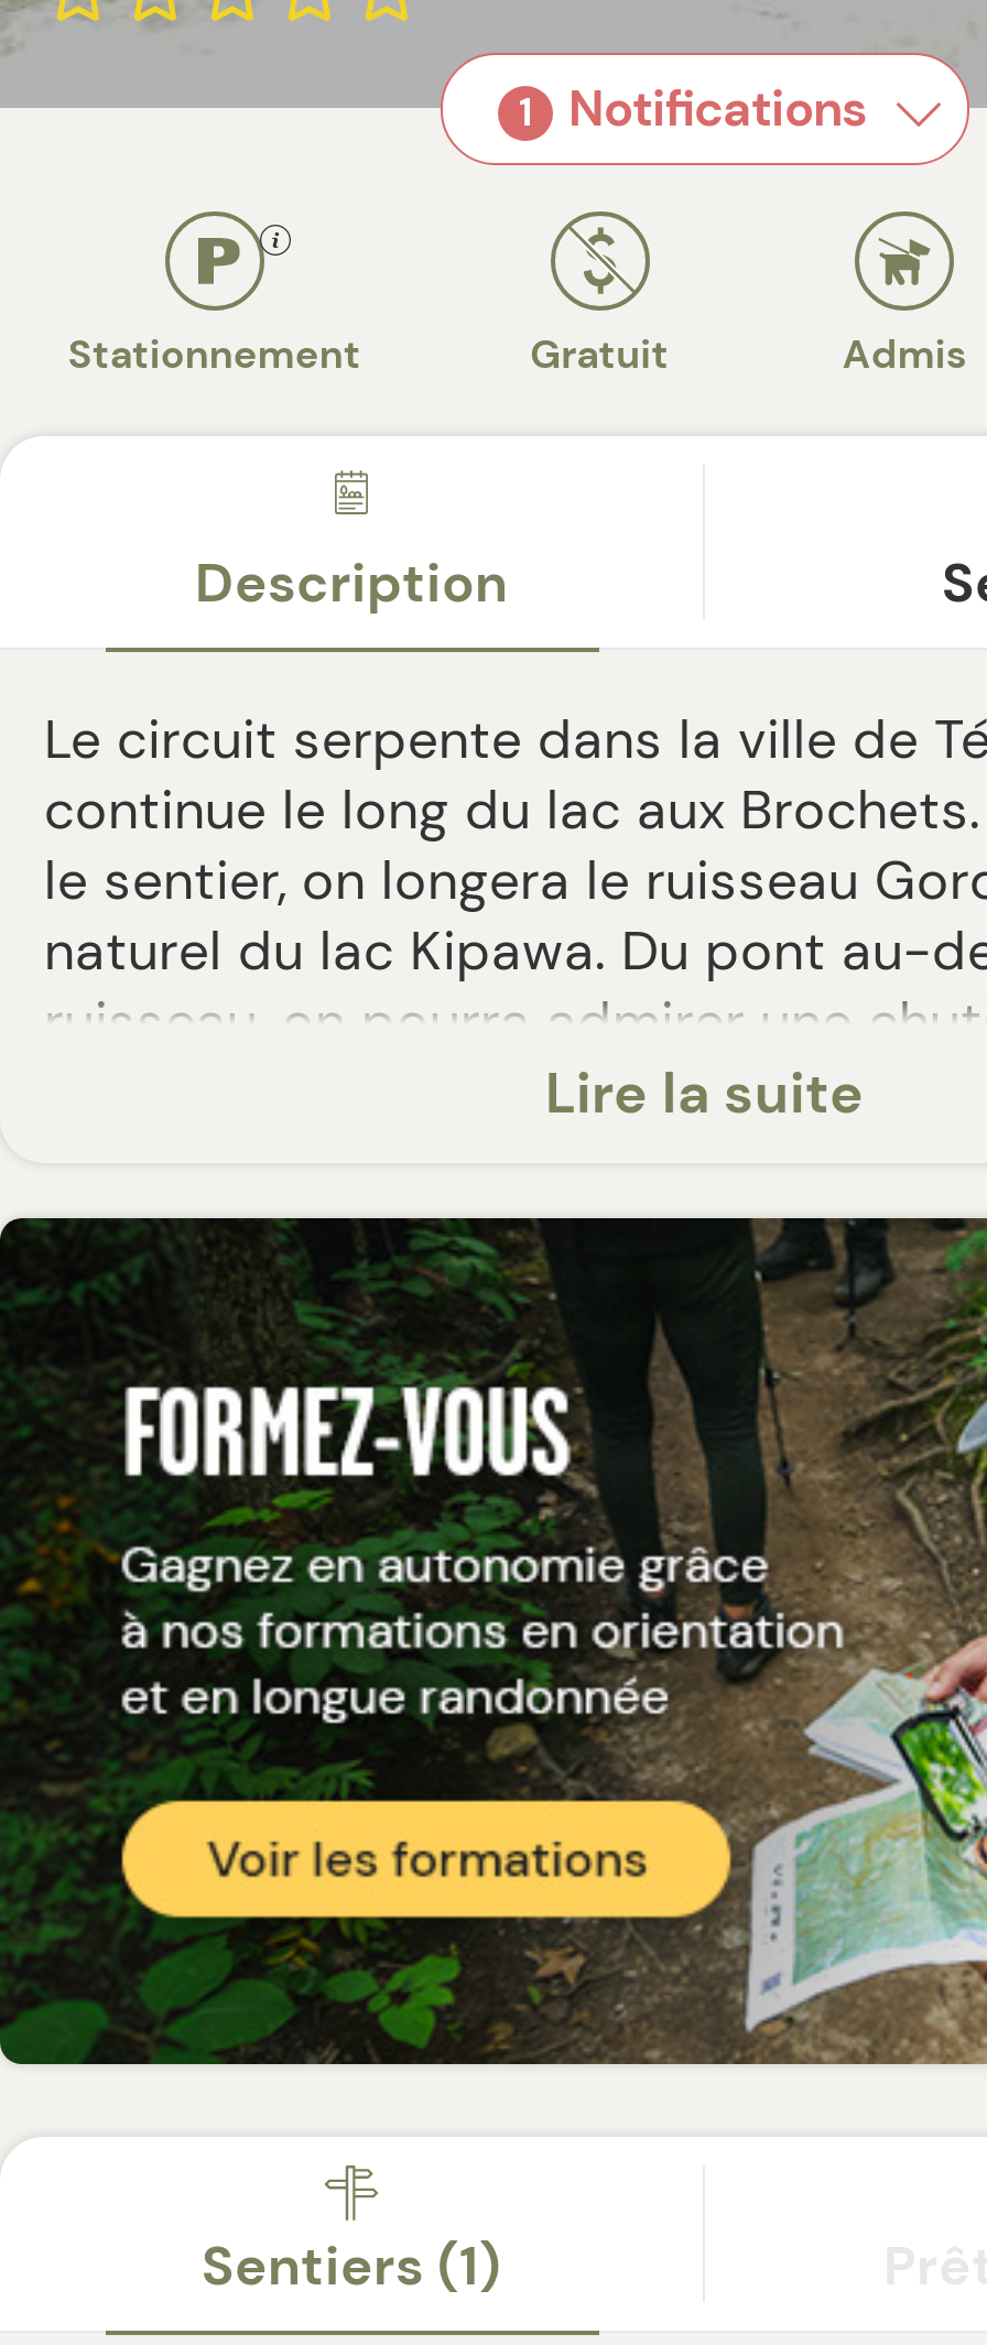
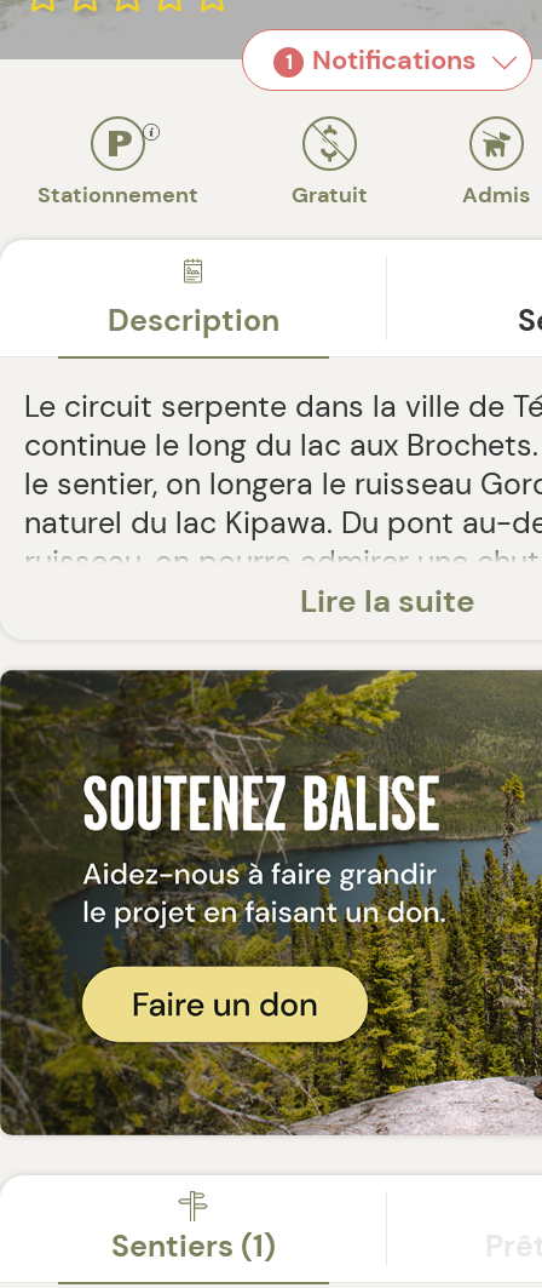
[7,1216,980,2066] [image] -> [4,669,538,1135] [image]

